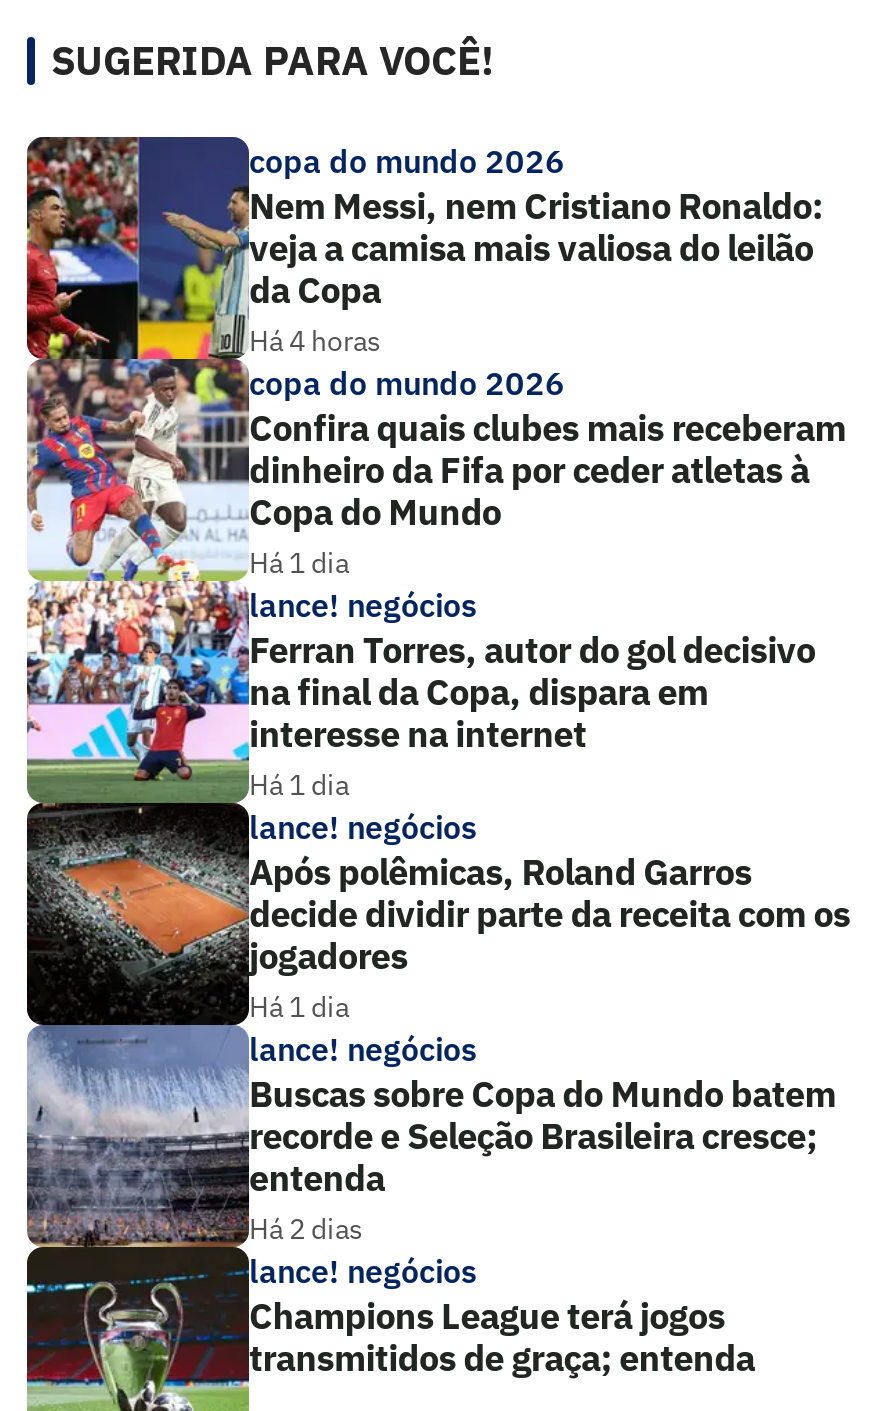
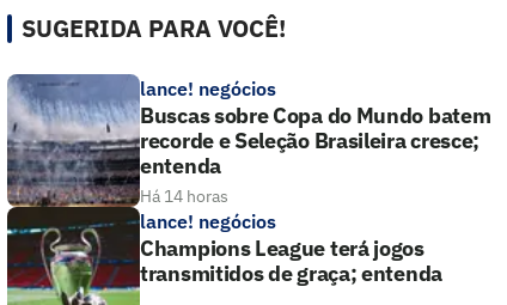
[25,135,850,1027] [image] | copa do mundo 2026 | Nem Messi, nem Cristiano Ronaldo: | veja a camisa mais valiosa do leilão | da Copa | Há 4 horas | copa do mundo 2026 | Confira quais clubes mais receberam | dinheiro da Fifa por ceder atletas à | Copa do Mundo | Há 1 dia | lance! negócios | Ferran Torres, autor do gol decisivo | na final da Copa, dispara em | interesse na internet | Há 1 dia | lance! negócios | Após polêmicas, Roland Garros | decide dividir parte da receita com os | jogadores | Há 1 dia -> none
[249,1211,363,1247] Há 2 dias -> [140,186,228,207] Há 14 horas

